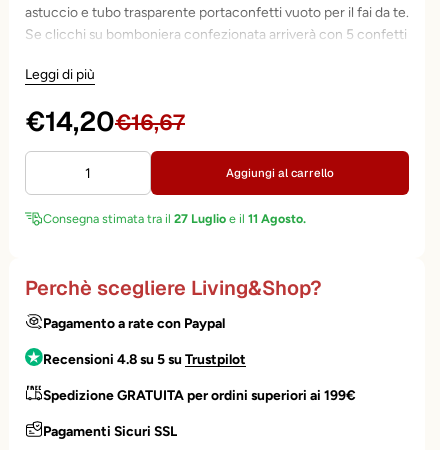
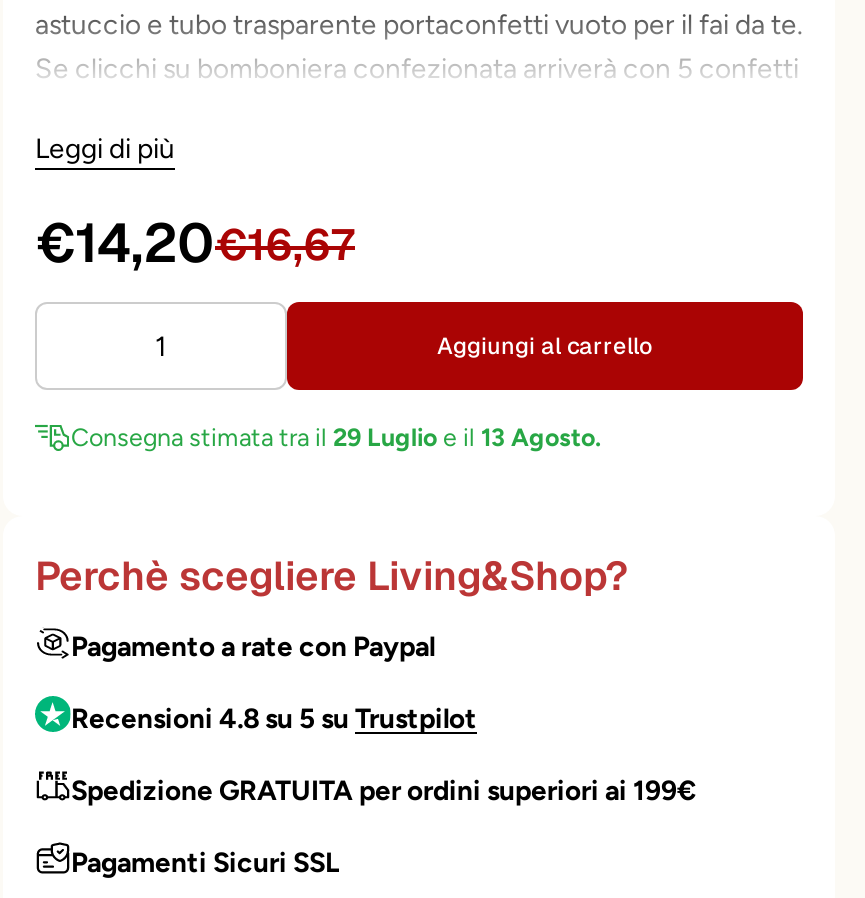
[43,211,306,226] Consegna stimata tra il 27 Luglio e il 11 Agosto. -> [71,423,601,453] Consegna stimata tra il 29 Luglio e il 13 Agosto.

